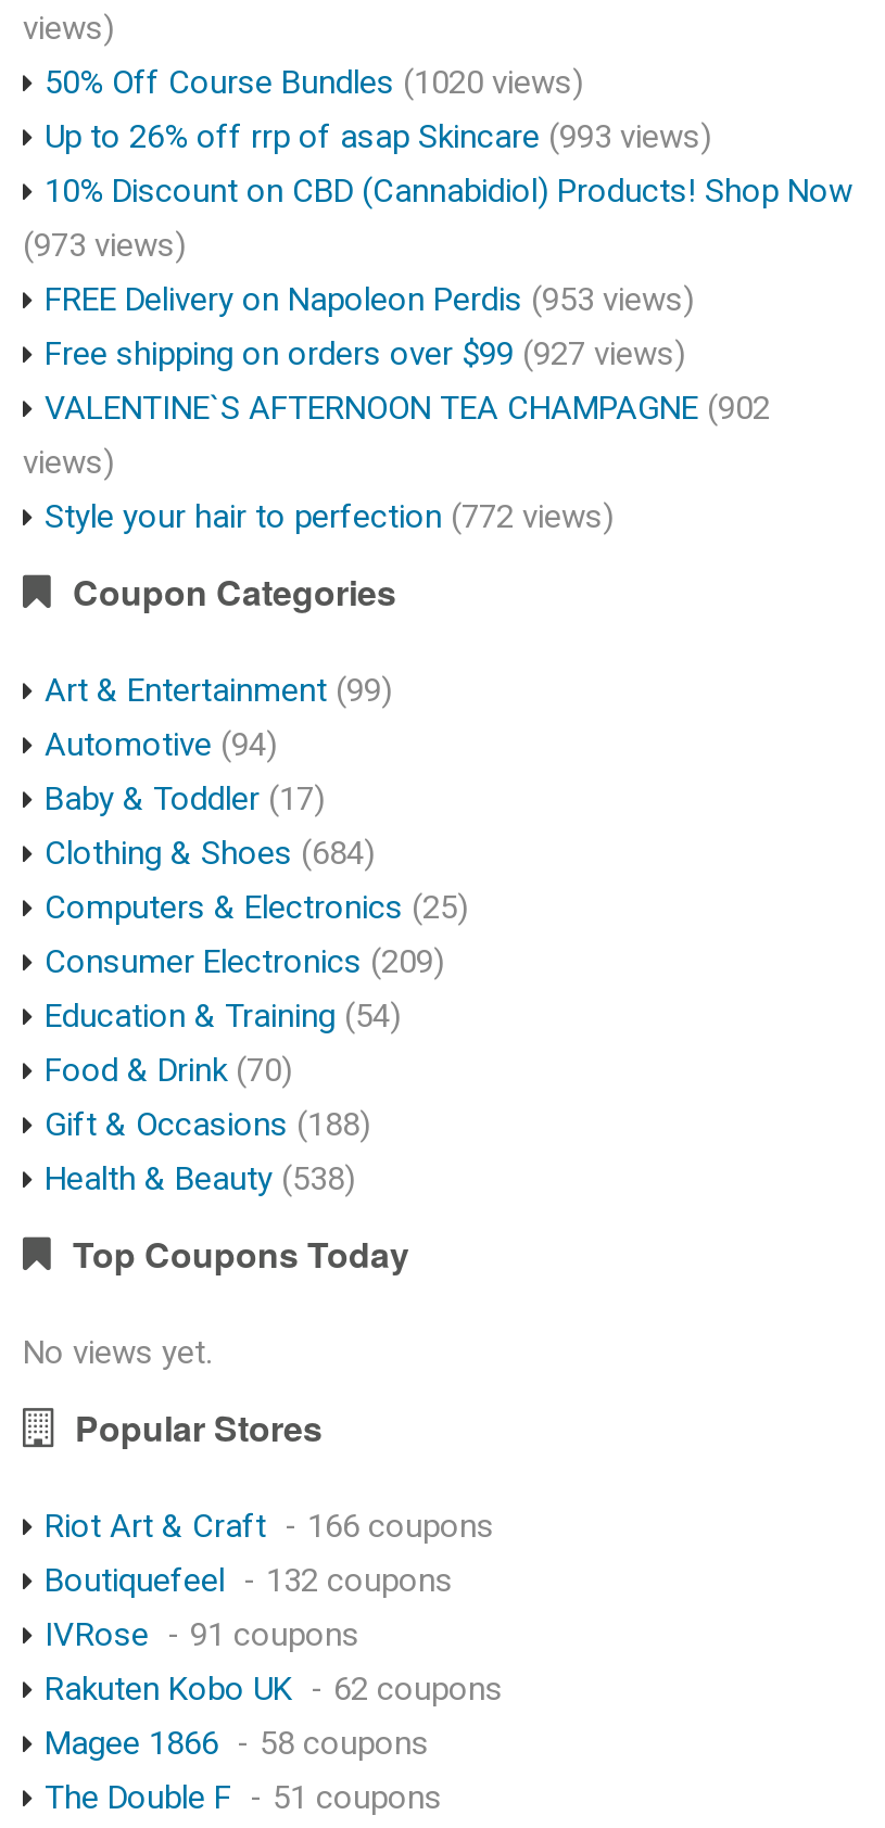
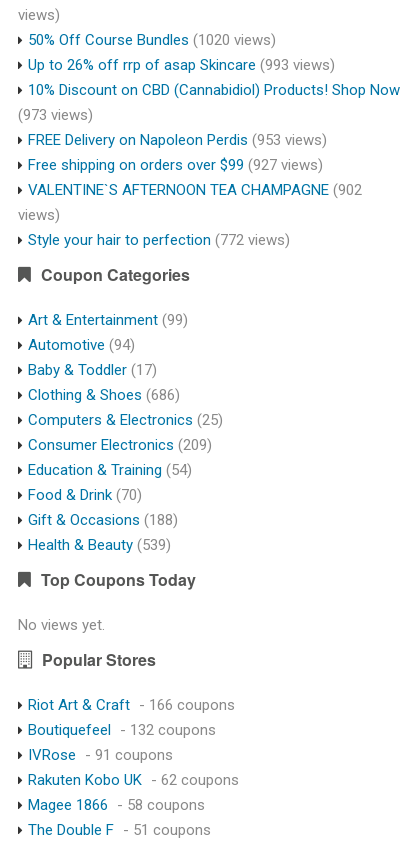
[45,834,375,873] Clothing & Shoes (684) -> [28,386,180,404] Clothing & Shoes (686)
[45,1160,355,1199] Health & Beauty (538) -> [28,536,171,554] Health & Beauty (539)

